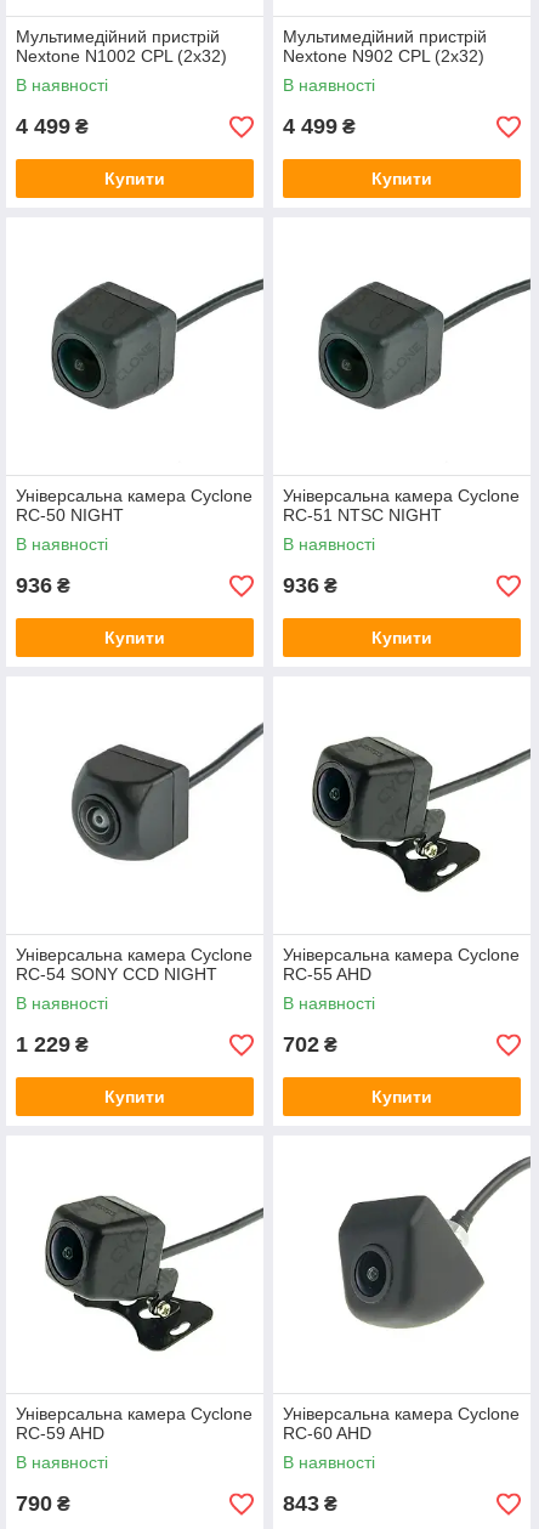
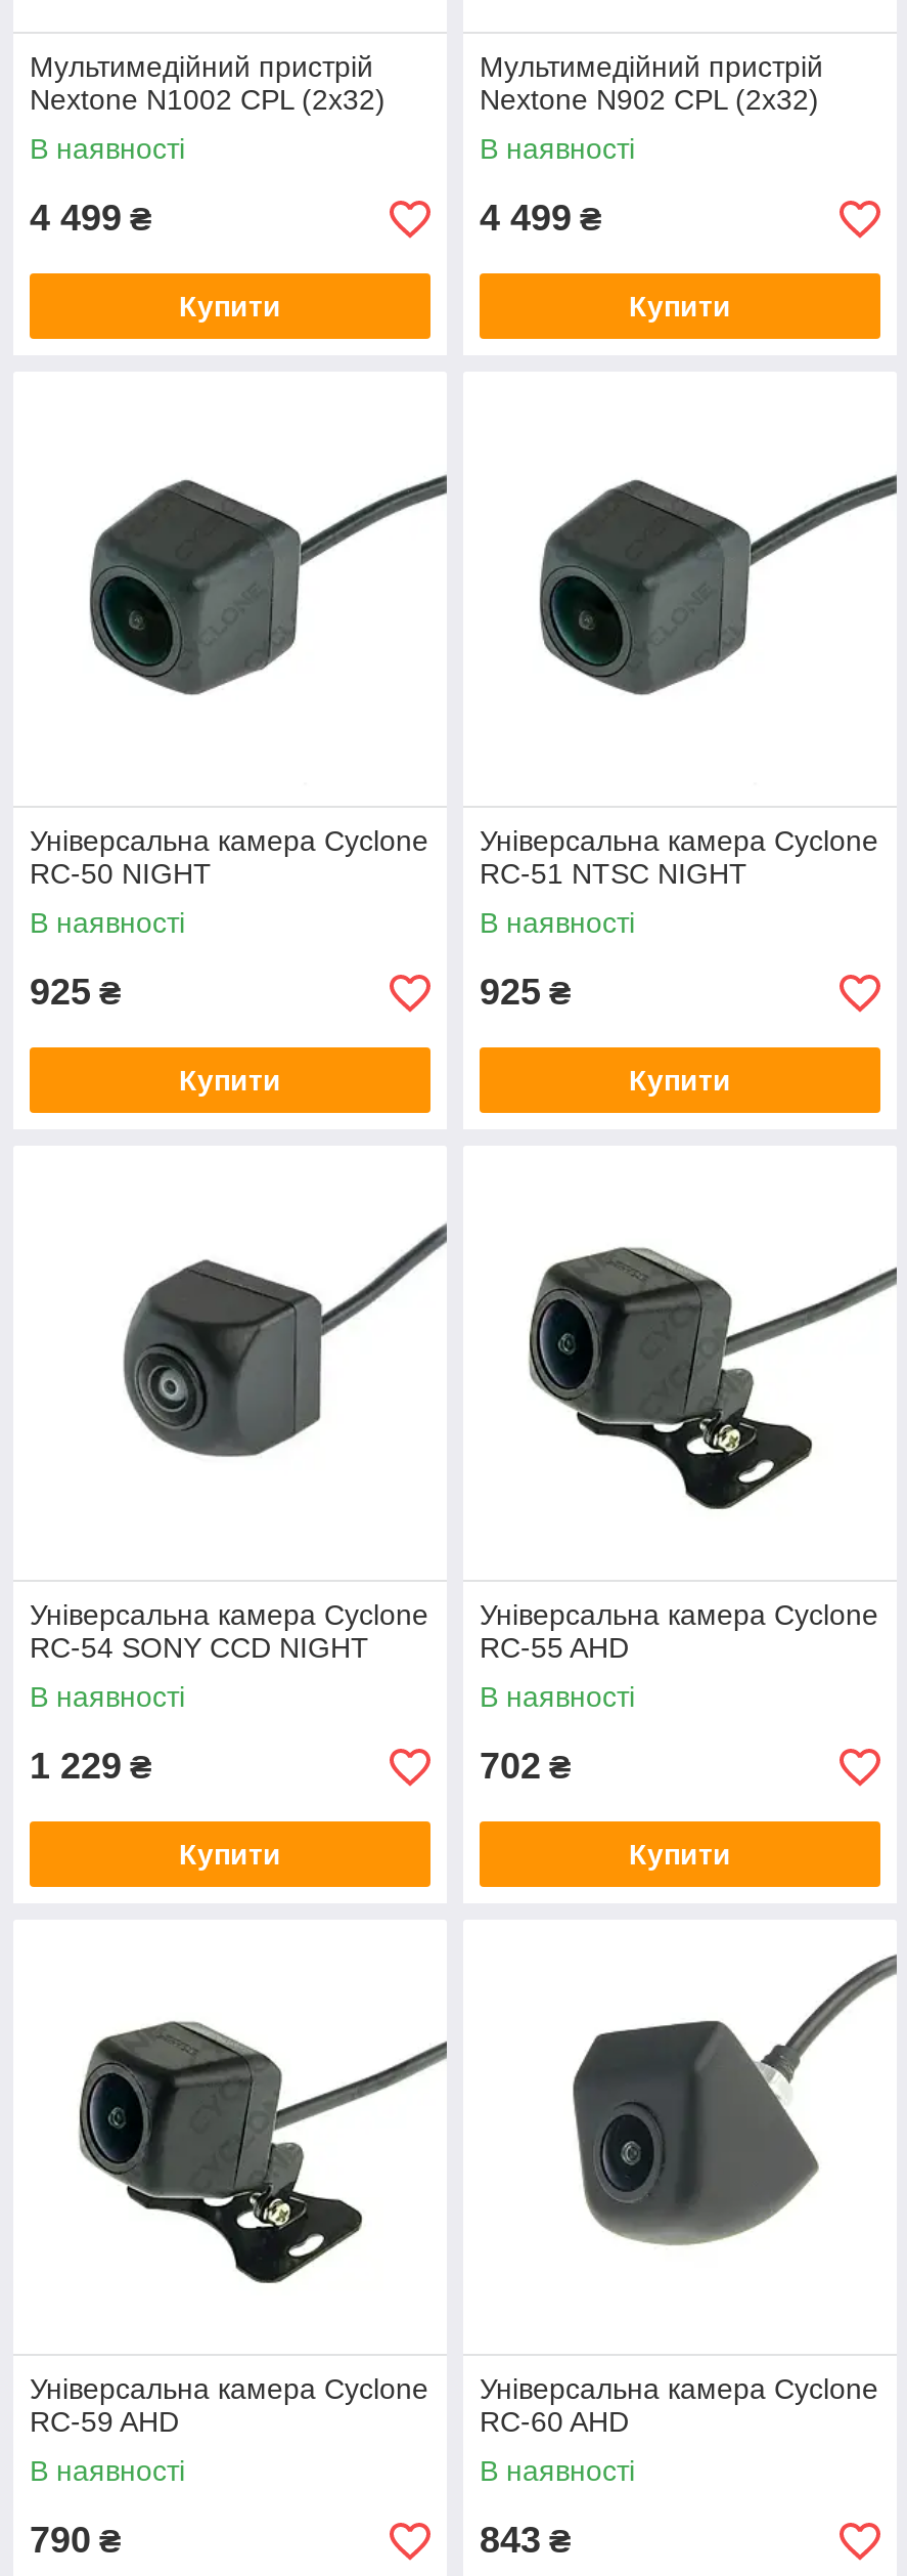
[16,573,70,598] 936 ₴ -> [30,972,122,1013] 925 ₴
[283,573,337,598] 936 ₴ -> [480,972,572,1013] 925 ₴

